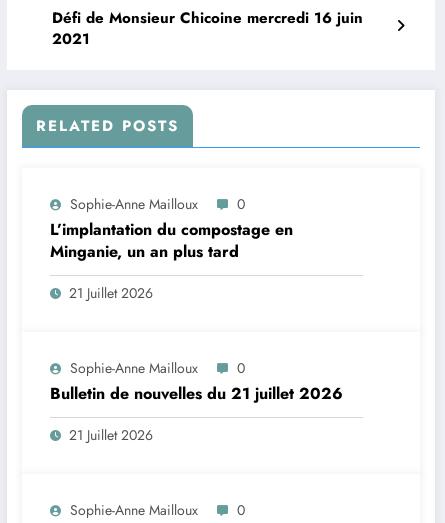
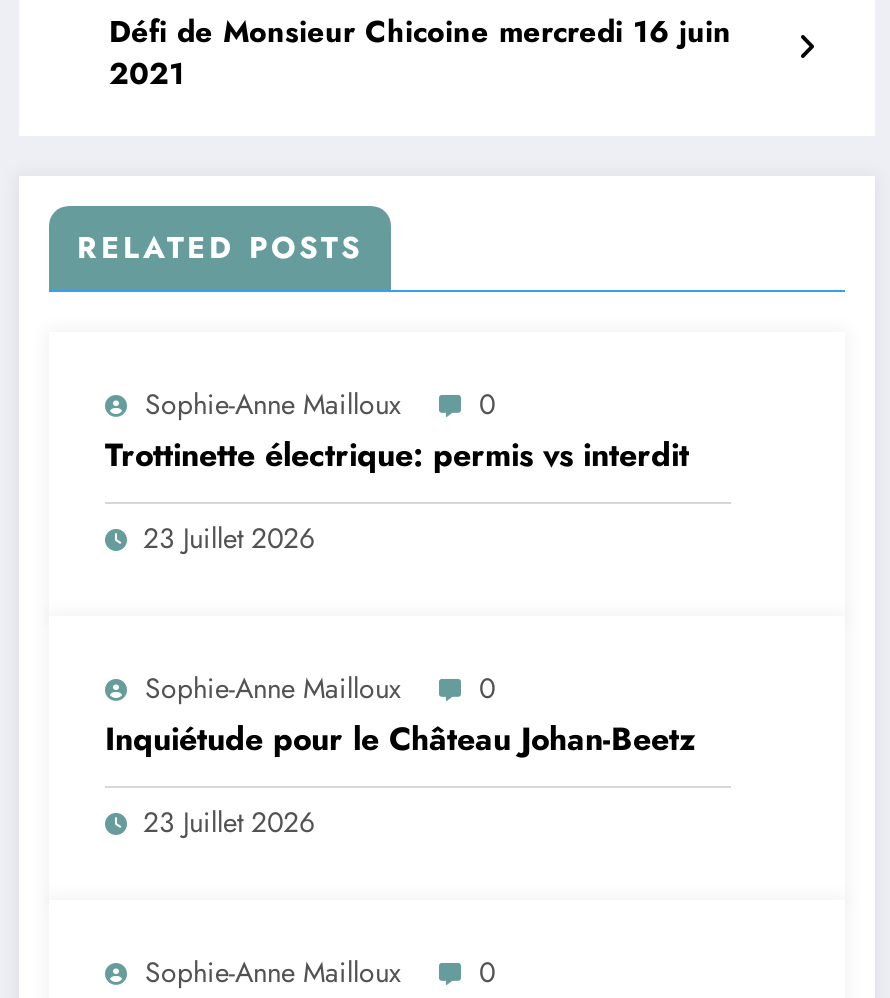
[50,218,293,263] L’implantation du compostage en | Minganie, un an plus tard -> [105,433,689,479] Trottinette électrique: permis vs interdit
[69,283,153,303] 21 Juillet 2026 -> [143,519,315,559] 23 Juillet 2026
[50,382,343,405] Bulletin de nouvelles du 21 juillet 2026 -> [105,717,695,763] Inquiétude pour le Château Johan-Beetz
[69,425,153,445] 21 Juillet 2026 -> [143,803,315,843] 23 Juillet 2026

